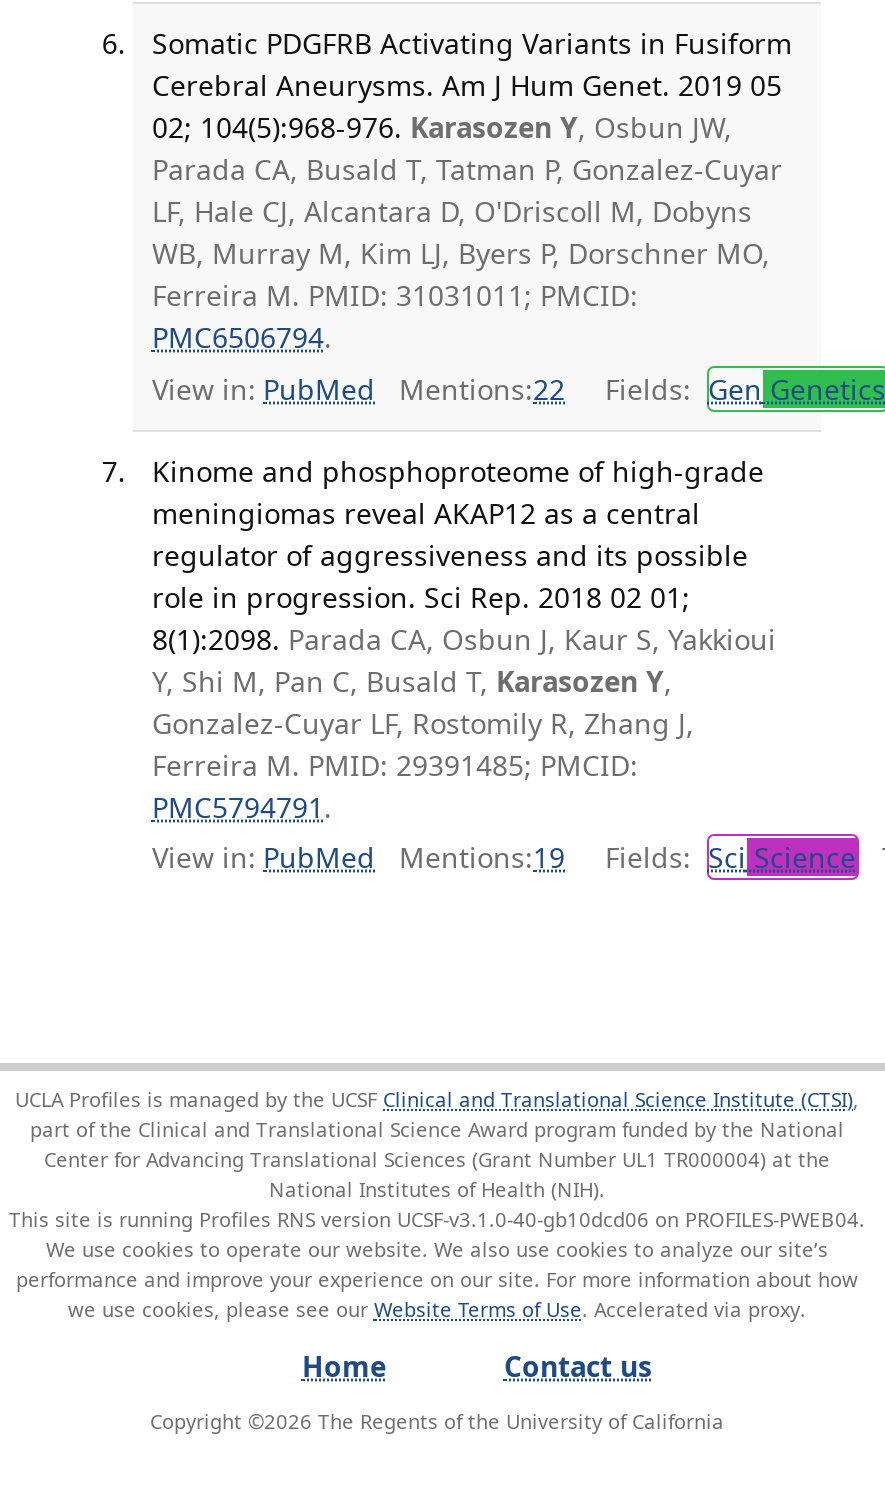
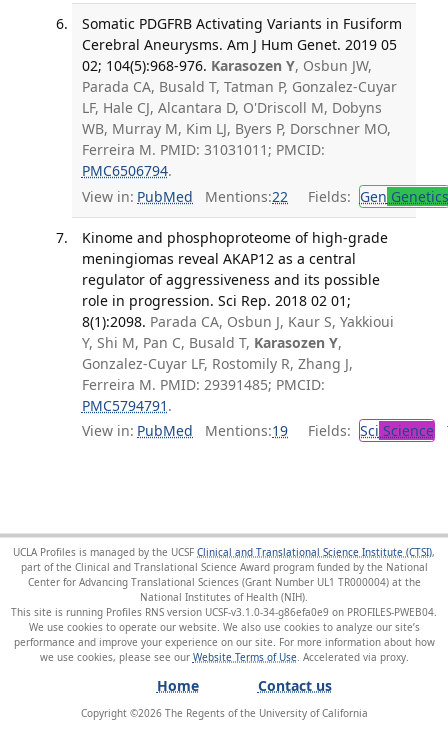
[9,1204,865,1232] This site is running Profiles RNS version UCSF-v3.1.0-40-gb10dcd06 on PROFILES-PWEB04. -> [11,604,437,618] This site is running Profiles RNS version UCSF-v3.1.0-34-g86efa0e9 on PROFILES-PWEB04.

